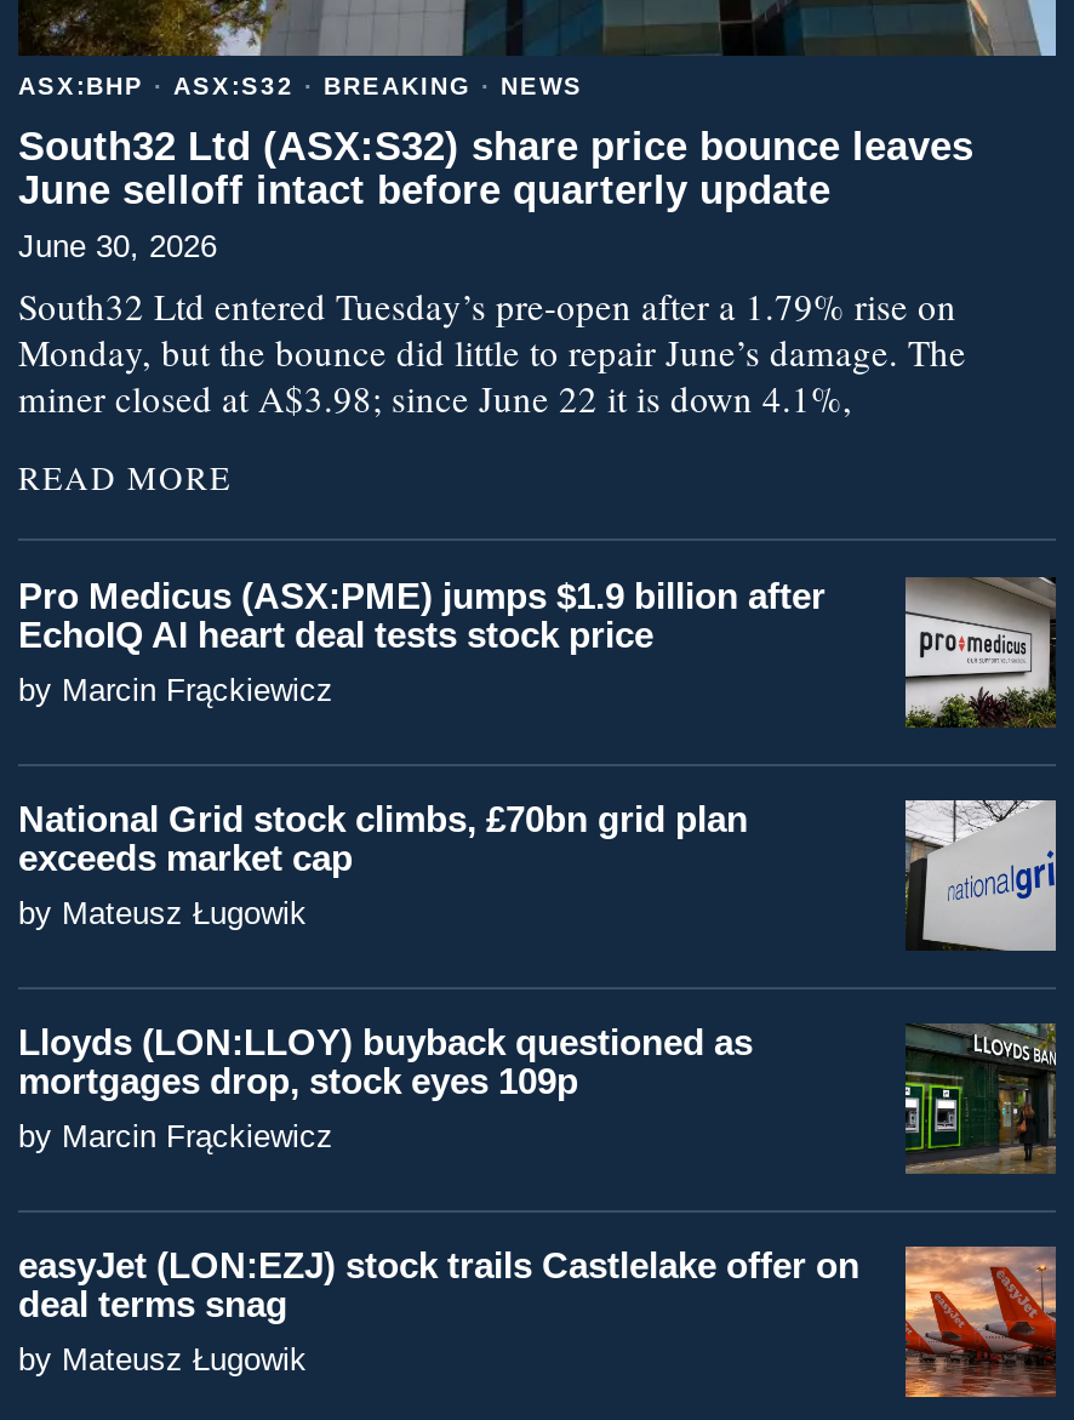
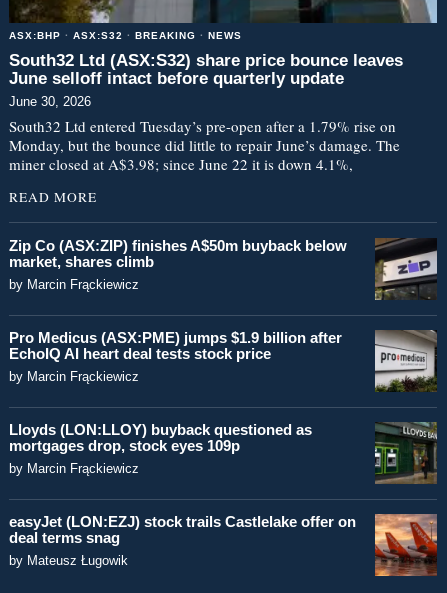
none -> [9,237,438,301] [image] | Zip Co (ASX:ZIP) finishes A$50m buyback below | market, shares climb | by Marcin Frąckiewicz
moved [18,575,1061,732] -> [9,329,439,394]: [image] | Pro Medicus (ASX:PME) jumps $1.9 billion after | EchoIQ AI heart deal tests stock price | by Marcin Frąckiewicz
[18,798,748,932] National Grid stock climbs, £70bn grid plan | exceeds market cap | by Mateusz Ługowik -> none
[906,798,1058,953] [image] -> none

